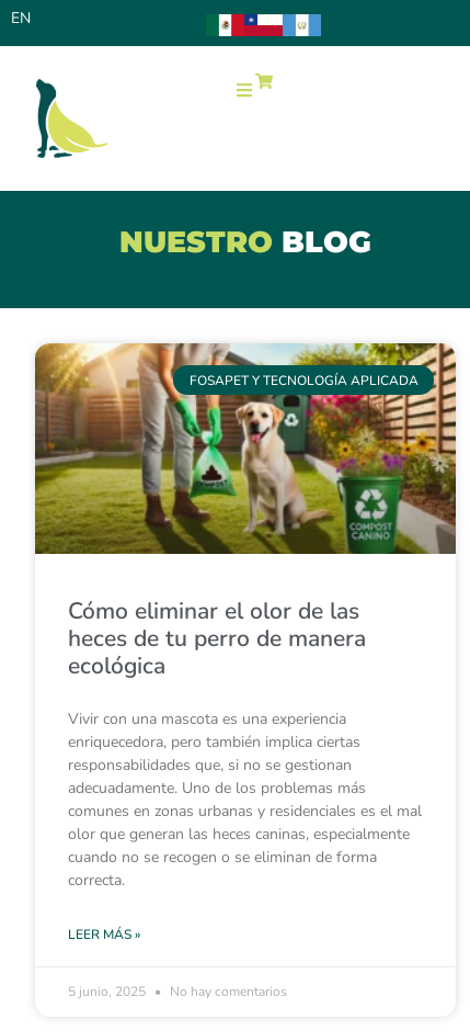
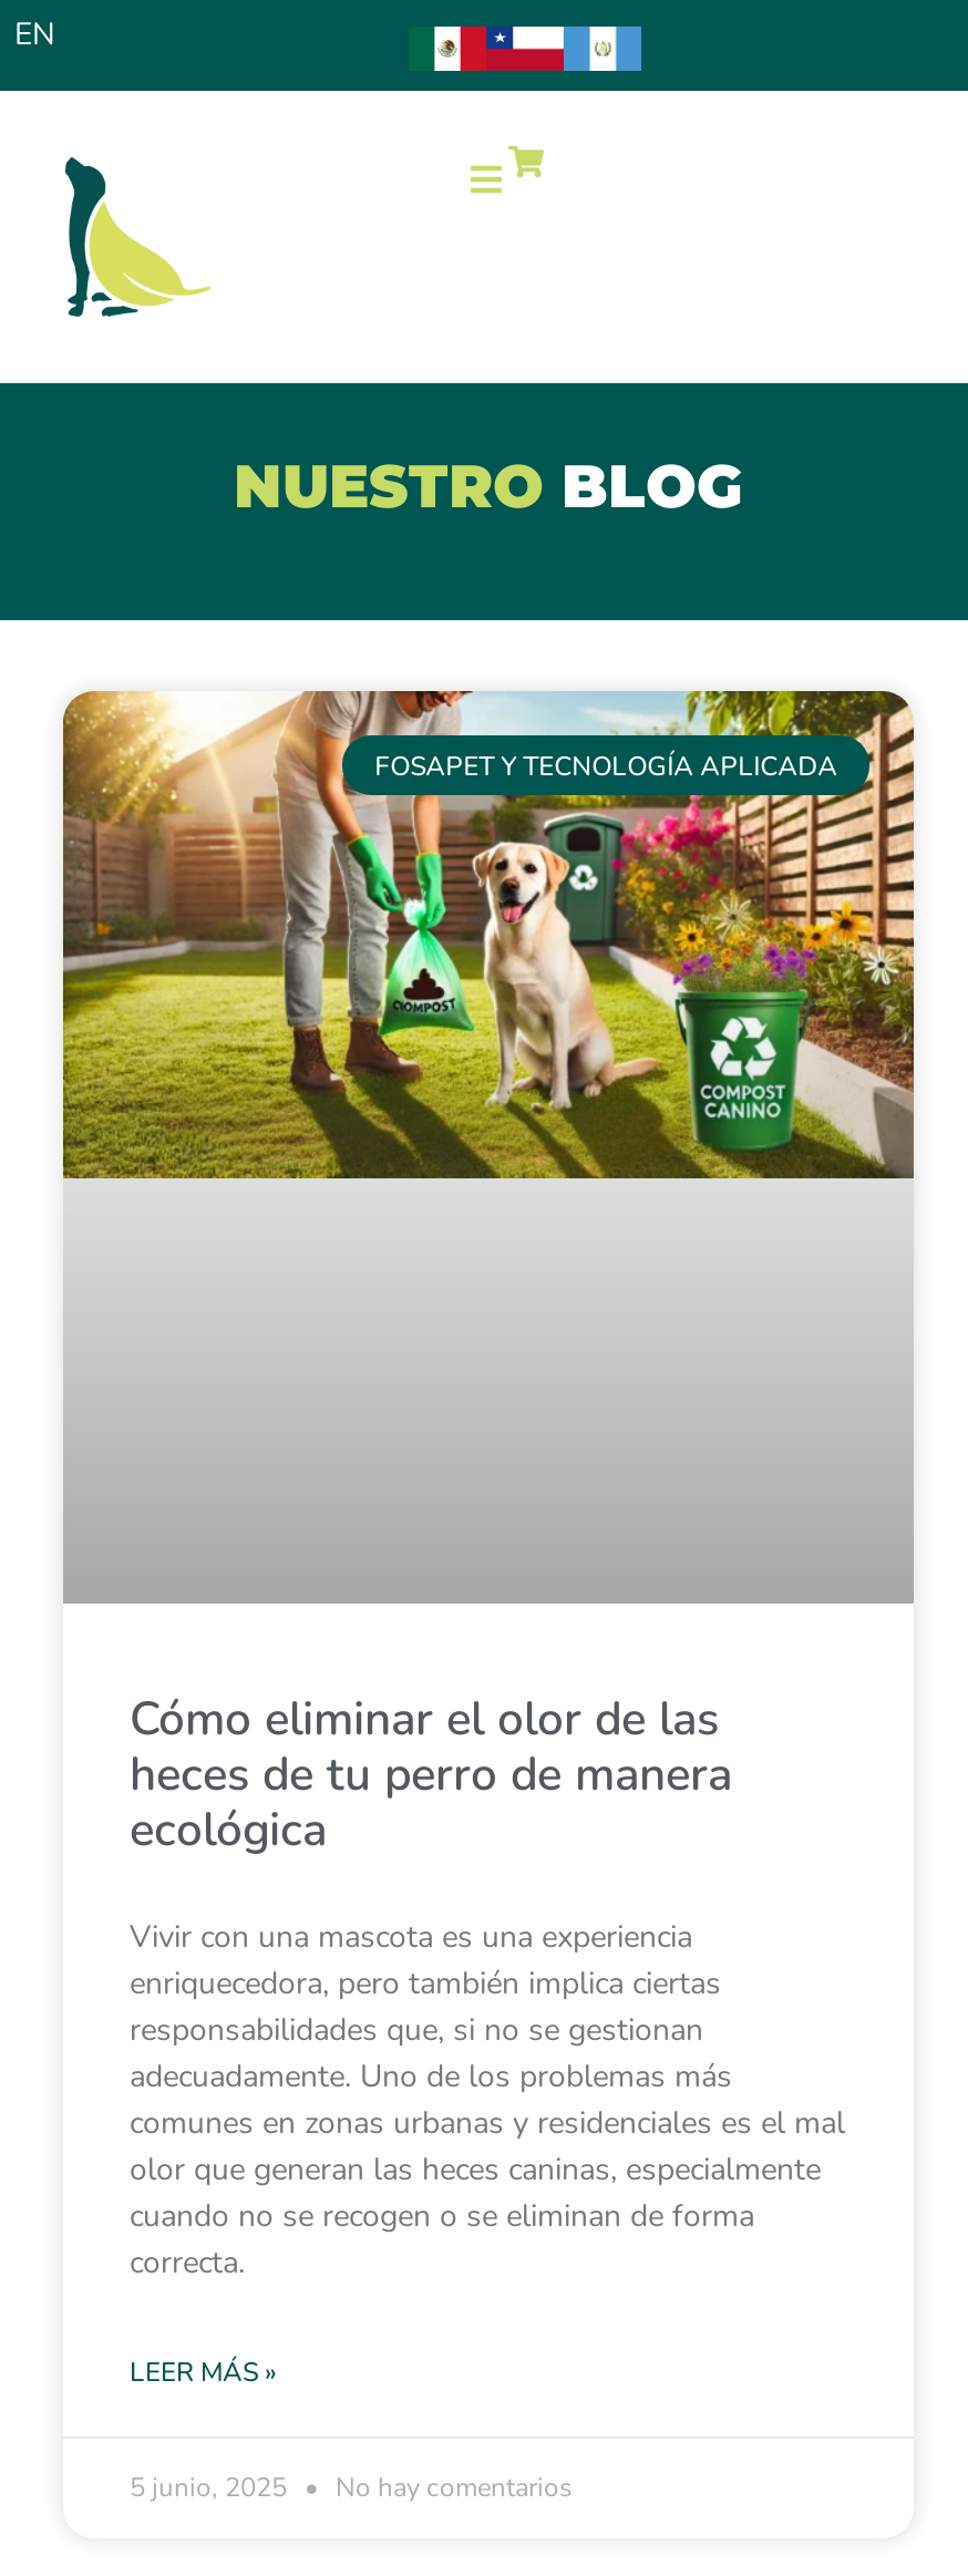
[35,342,456,554] [image] -> [61,689,916,1601] [image]

